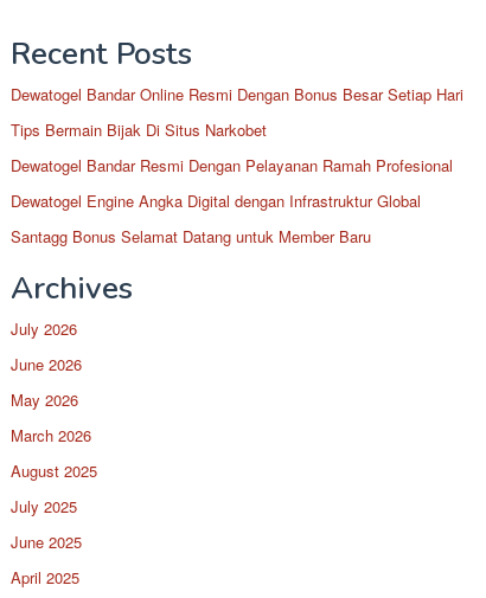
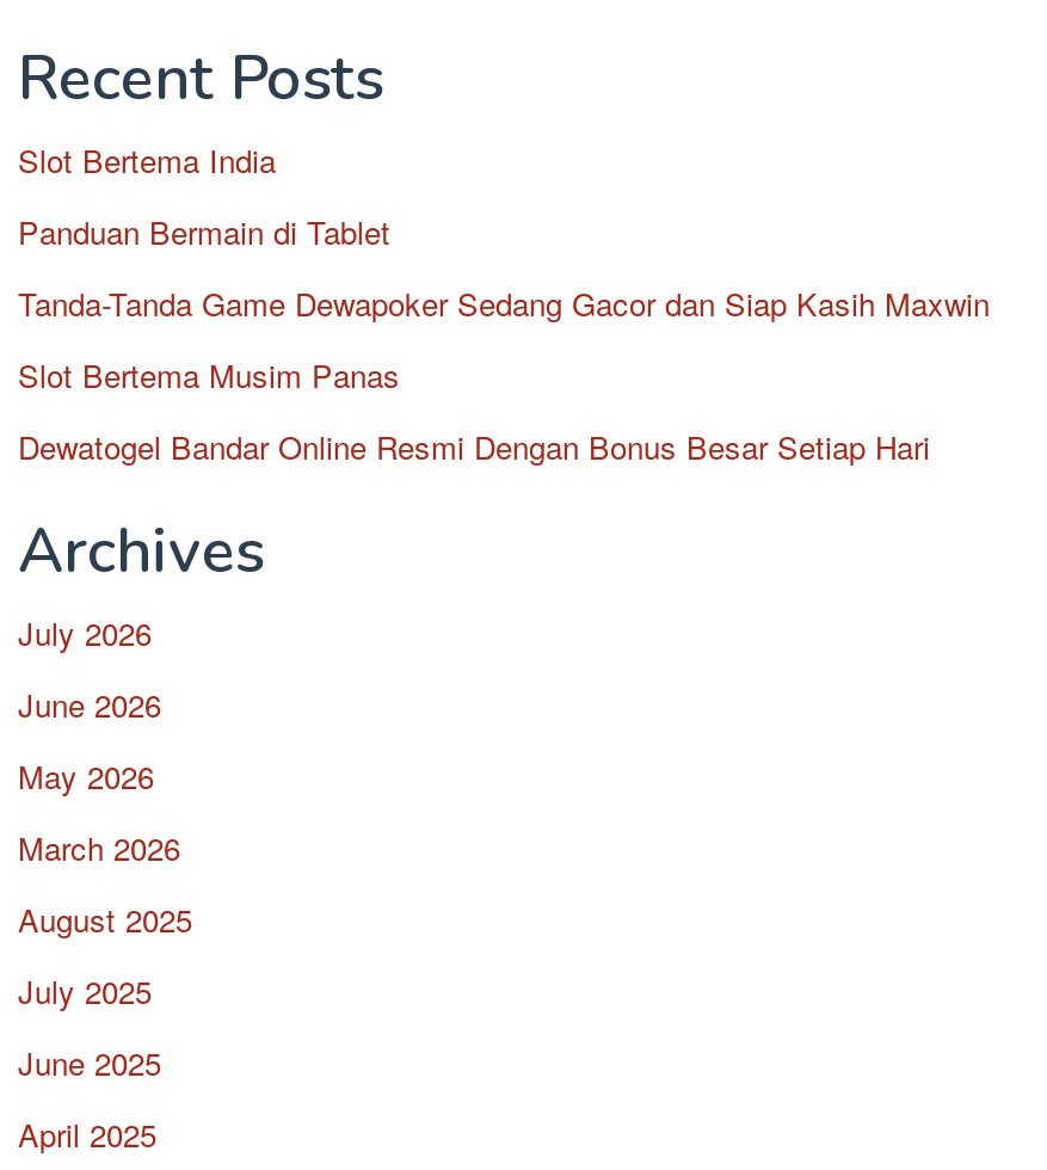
none -> [18,136,990,396] Slot Bertema India | Panduan Bermain di Tablet | Tanda-Tanda Game Dewapoker Sedang Gacor dan Siap Kasih Maxwin | Slot Bertema Musim Panas
moved [11,82,463,105] -> [18,423,930,468]: Dewatogel Bandar Online Resmi Dengan Bonus Besar Setiap Hari
[11,118,453,247] Tips Bermain Bijak Di Situs Narkobet | Dewatogel Bandar Resmi Dengan Pelayanan Ramah Profesional | Dewatogel Engine Angka Digital dengan Infrastruktur Global | Santagg Bonus Selamat Datang untuk Member Baru -> none

